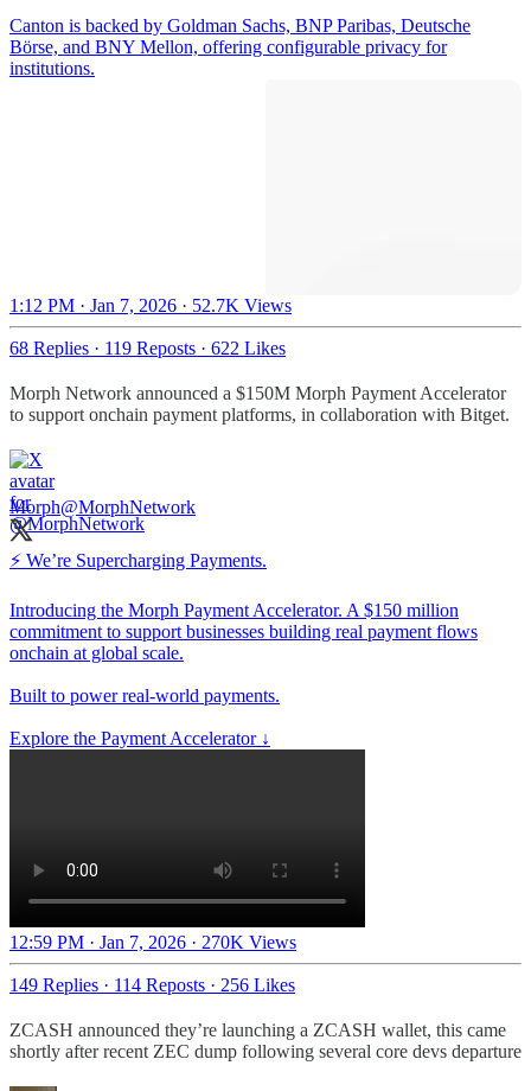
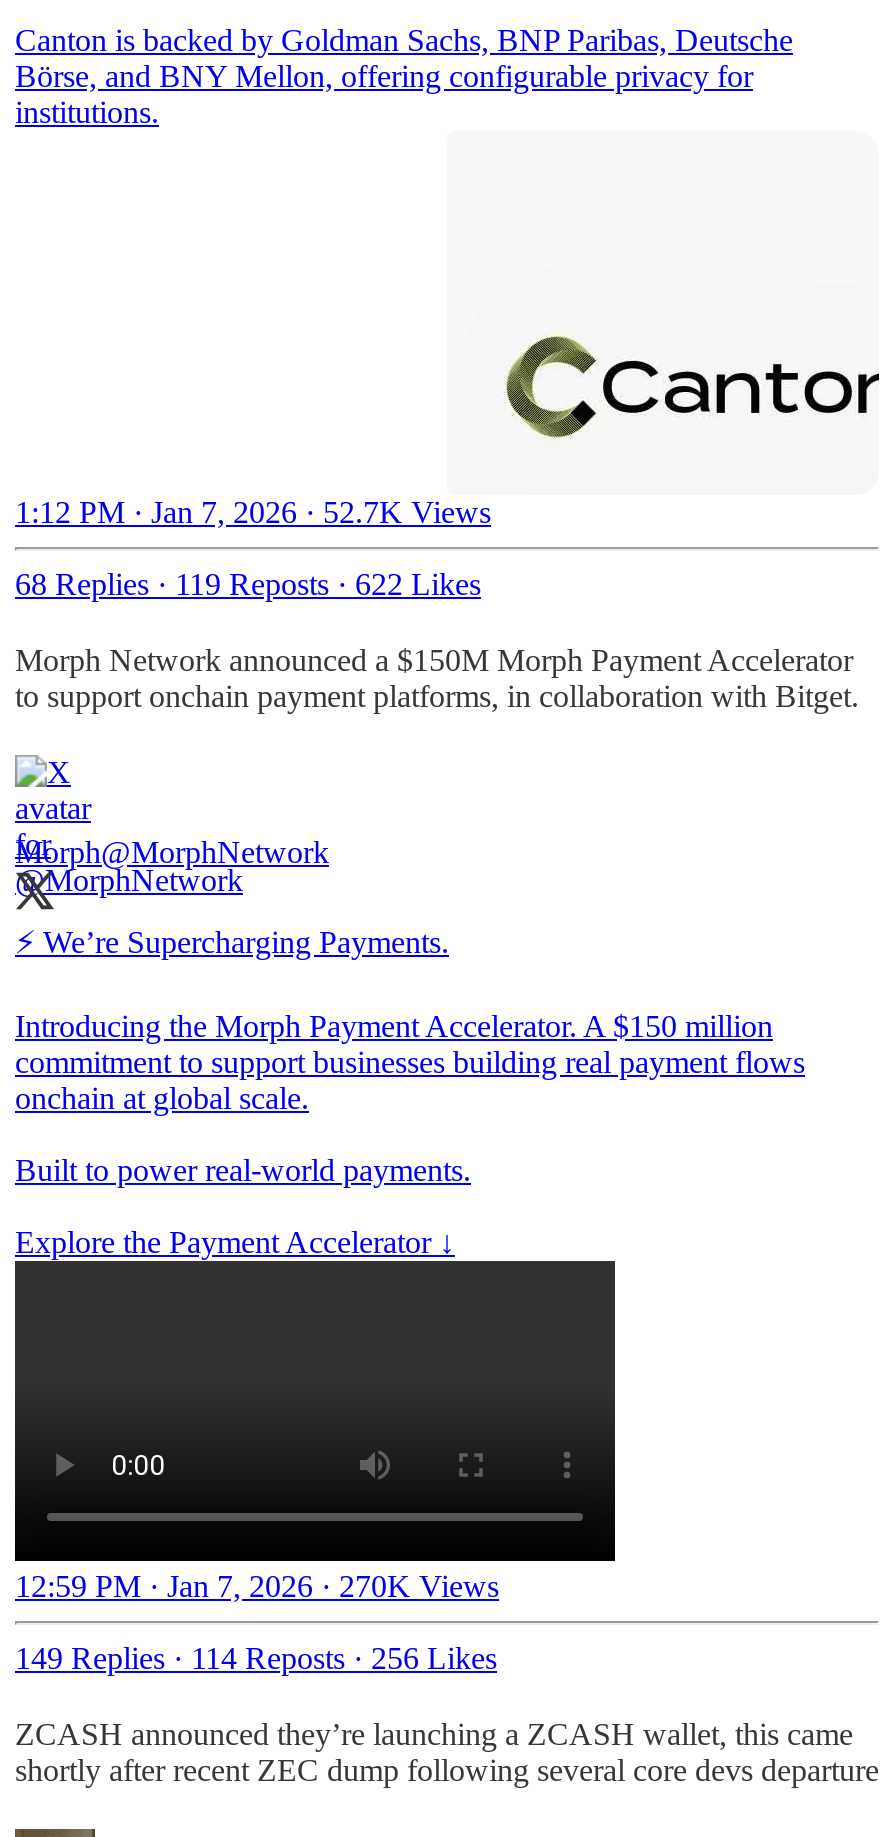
none -> [505,333,881,439] [image]

